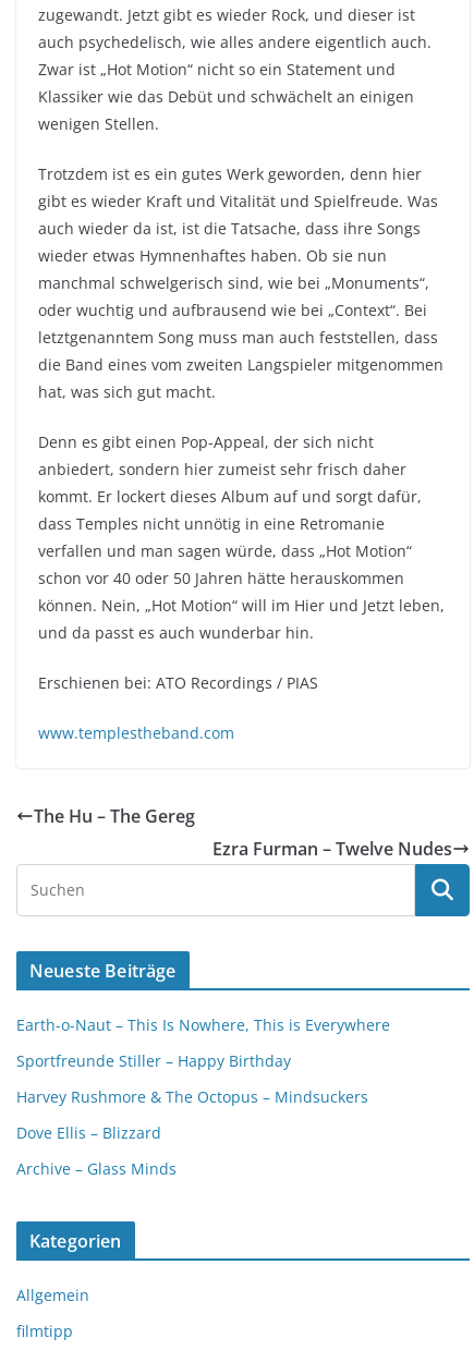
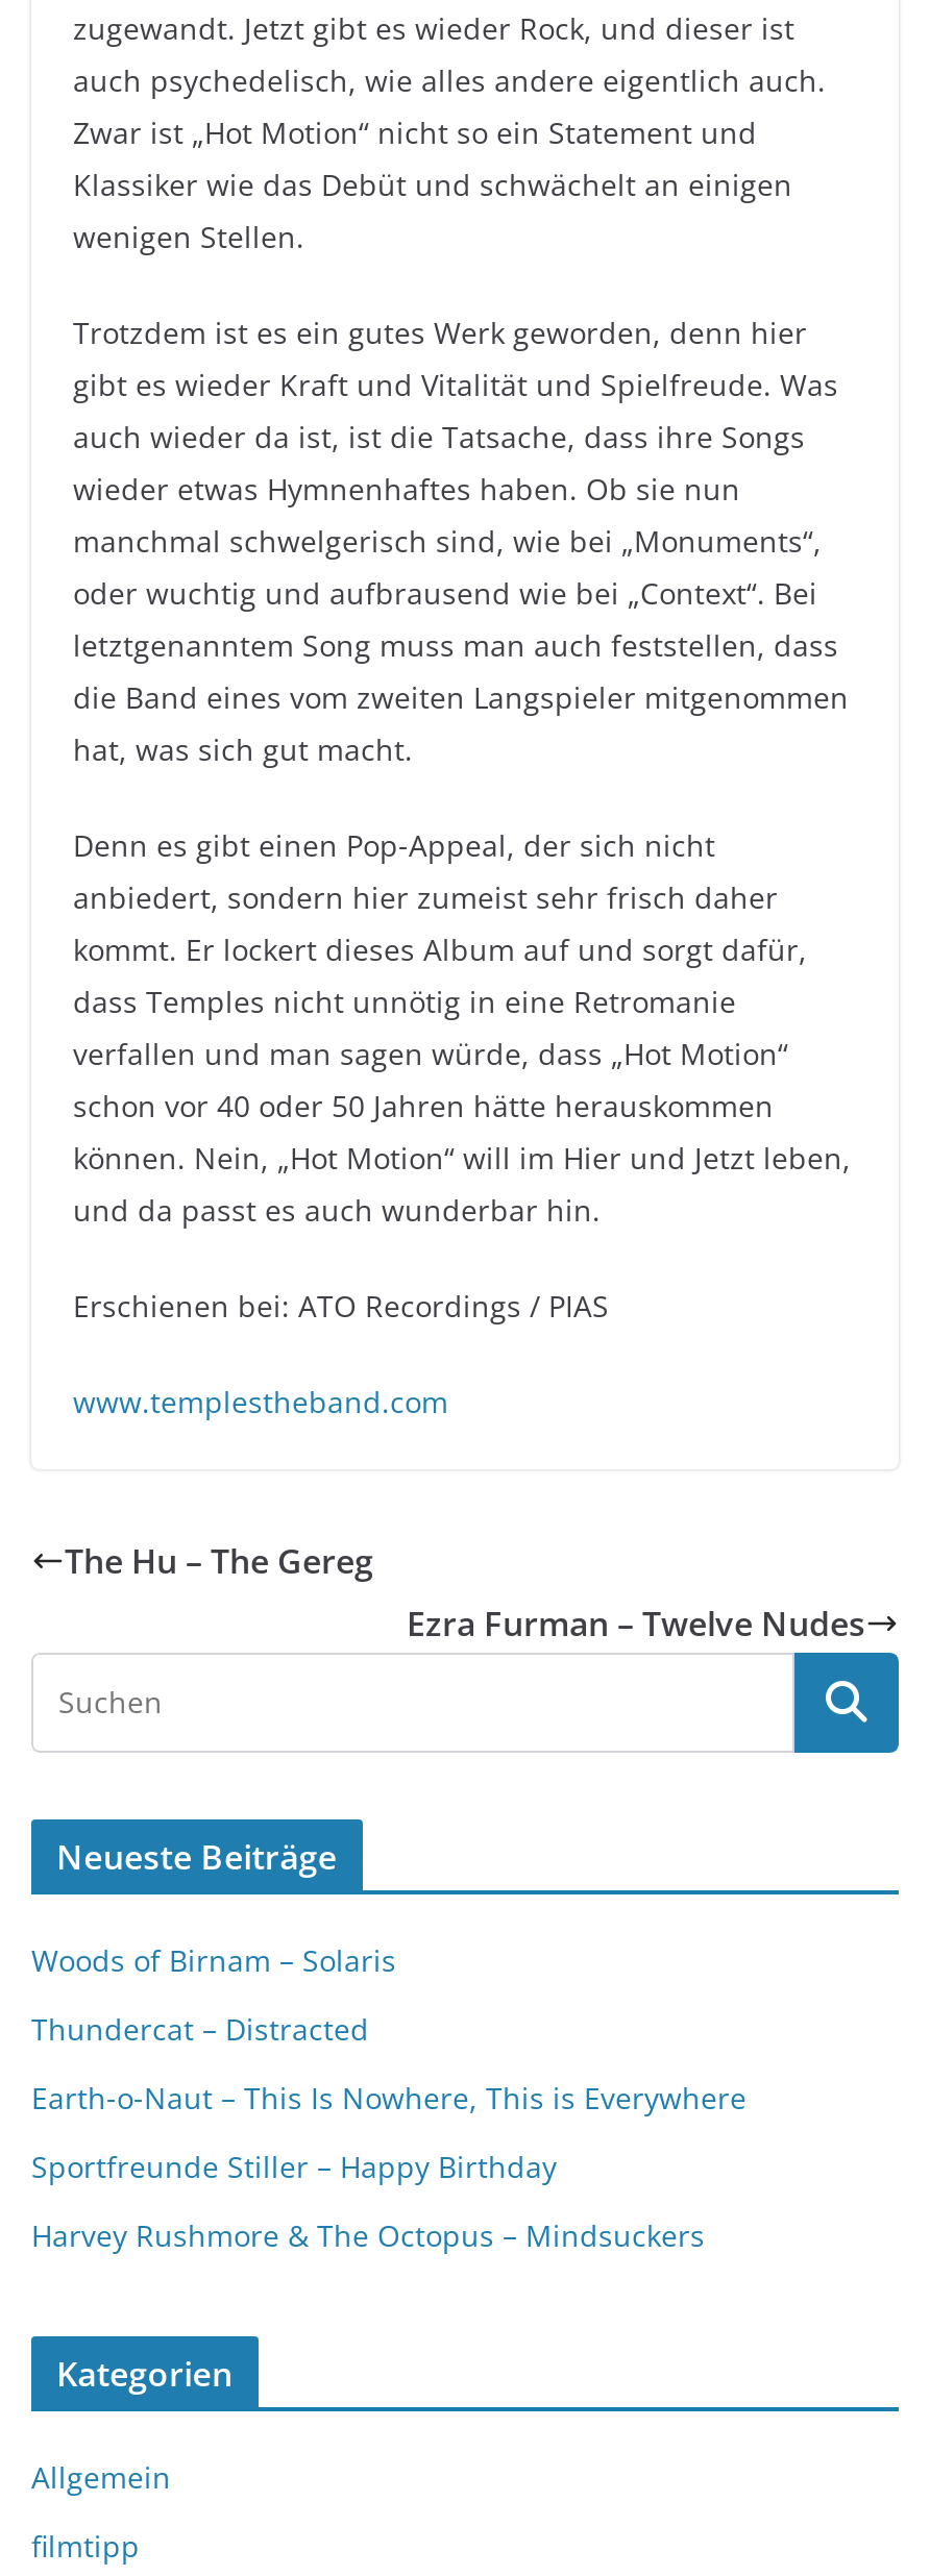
none -> [31,1940,396,2049] Woods of Birnam – Solaris | Thundercat – Distracted
moved [16,1014,390,1107] -> [31,2078,747,2255]: Earth-o-Naut – This Is Nowhere, This is Everywhere | Sportfreunde Stiller – Happy Birthday | Harvey Rushmore & The Octopus – Mindsuckers
[16,1122,177,1179] Dove Ellis – Blizzard | Archive – Glass Minds -> none

